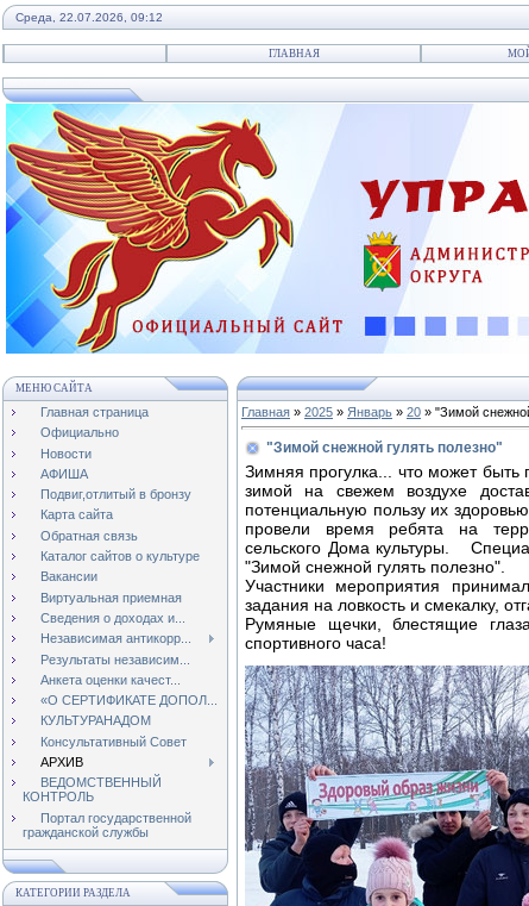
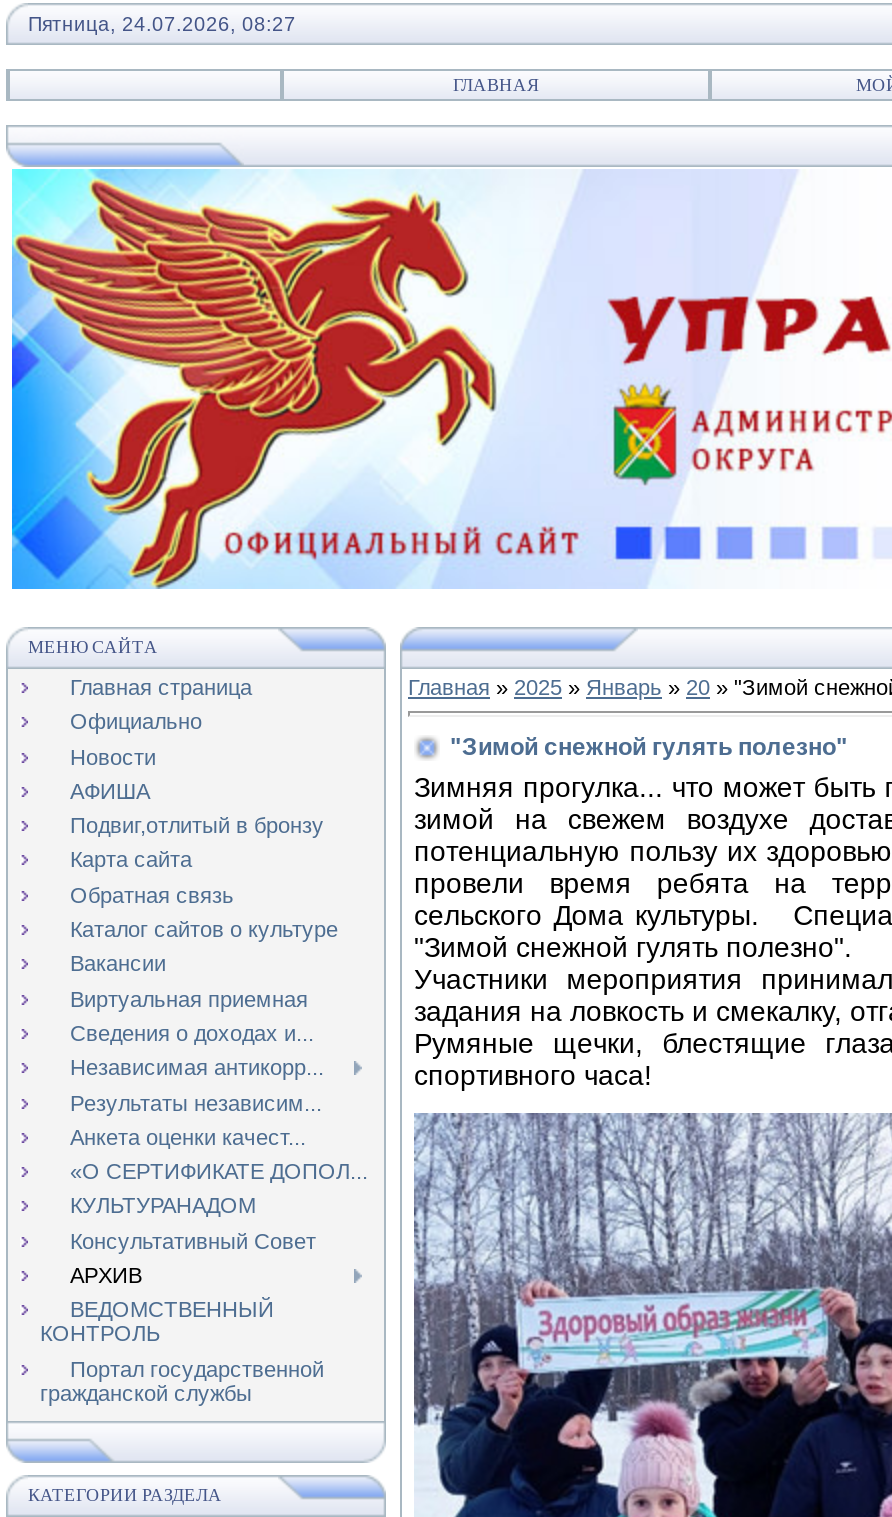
[15,11,163,24] Среда, 22.07.2026, 09:12 -> [28,13,296,35] Пятница, 24.07.2026, 08:27

